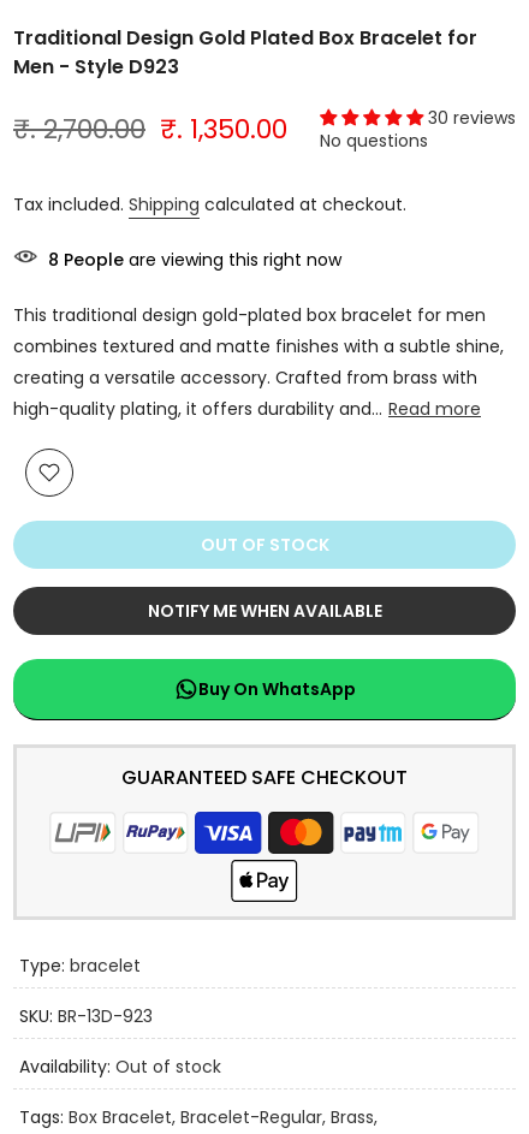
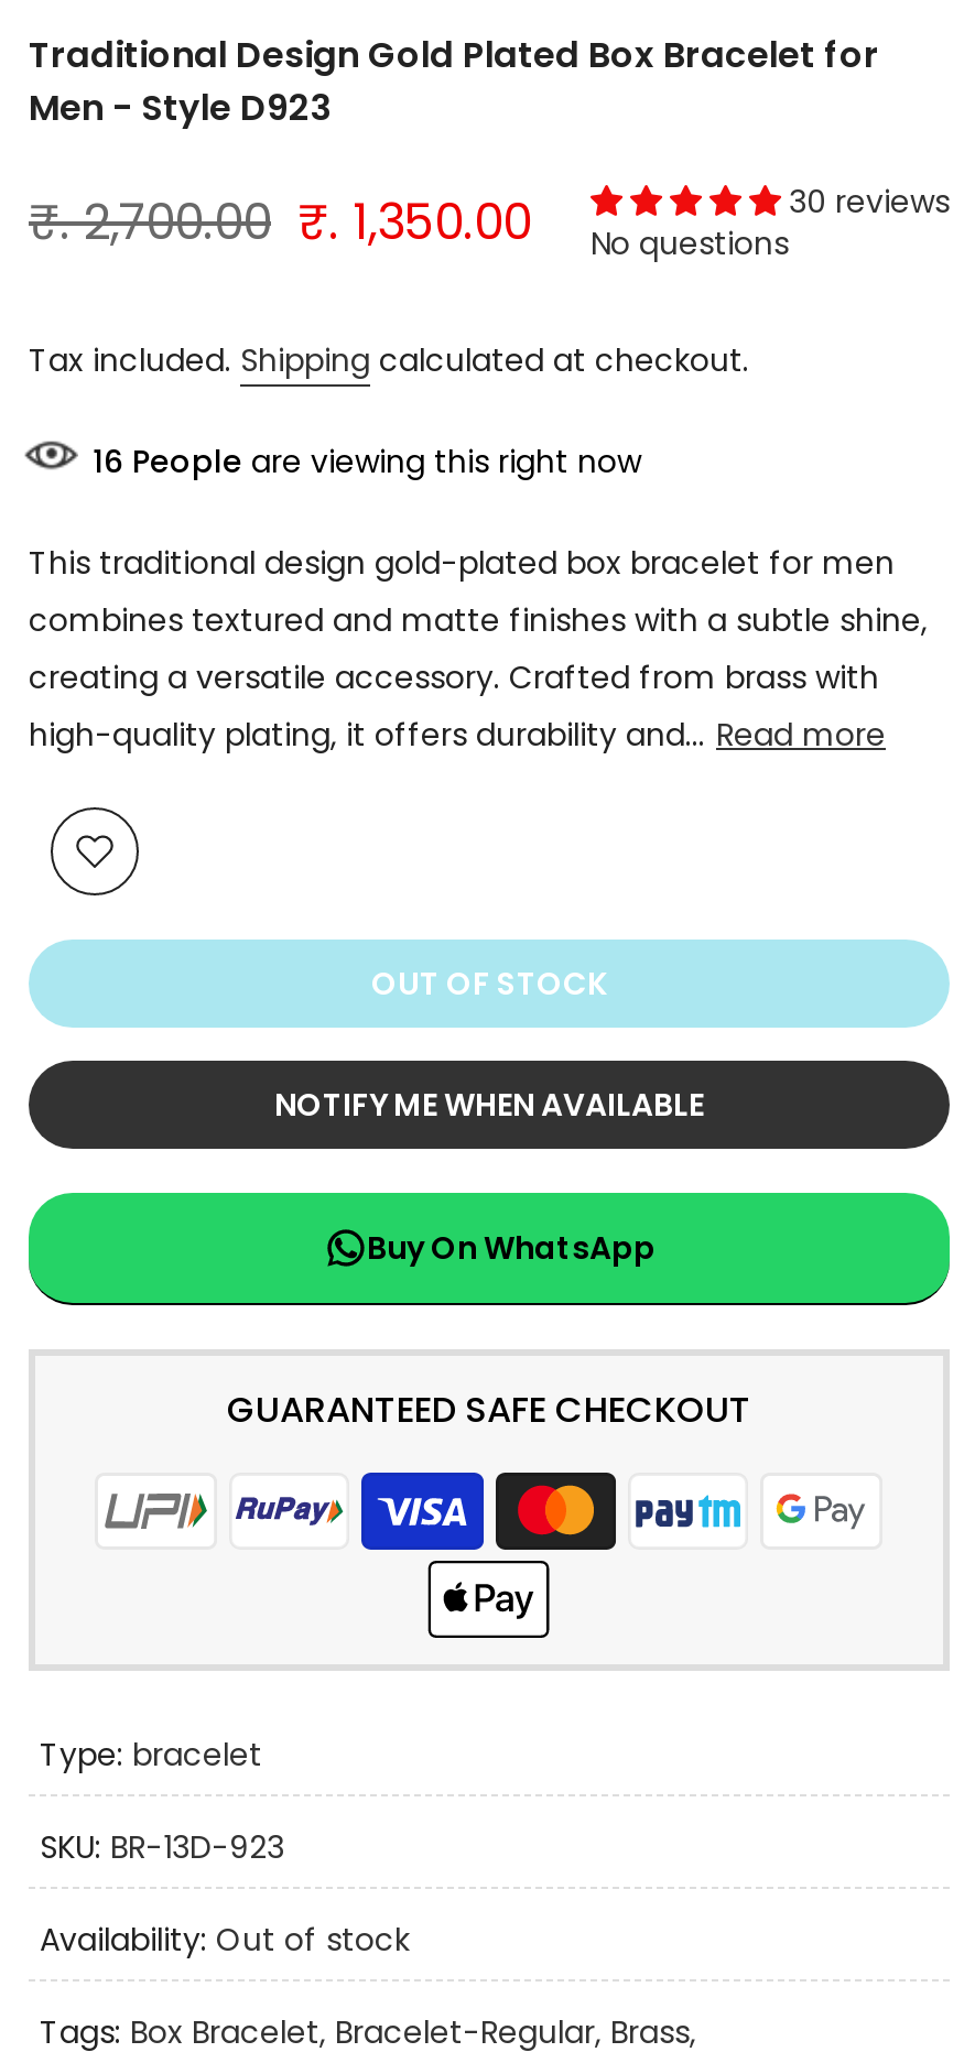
[48,248,341,272] 8 People are viewing this right now -> [93,440,641,484] 16 People are viewing this right now

